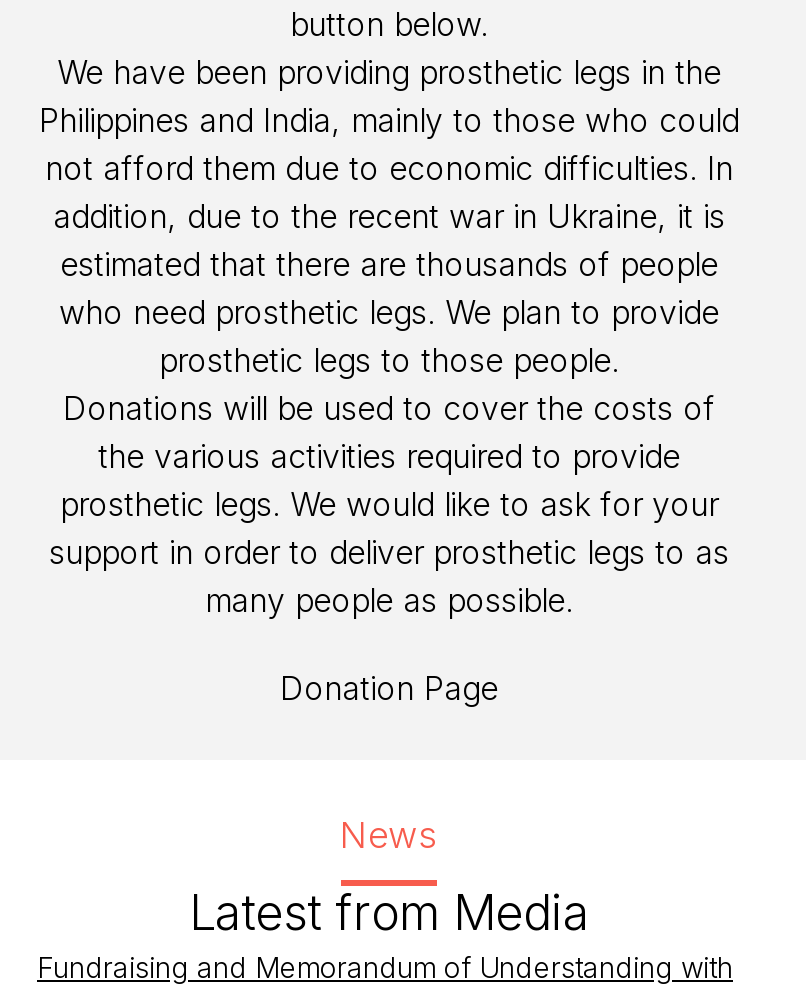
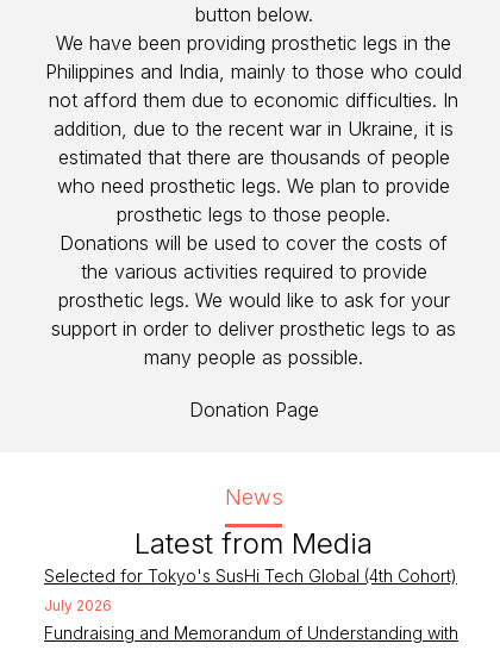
none -> [44,566,457,615] Selected for Tokyo's SusHi Tech Global (4th Cohort) | July 2026

